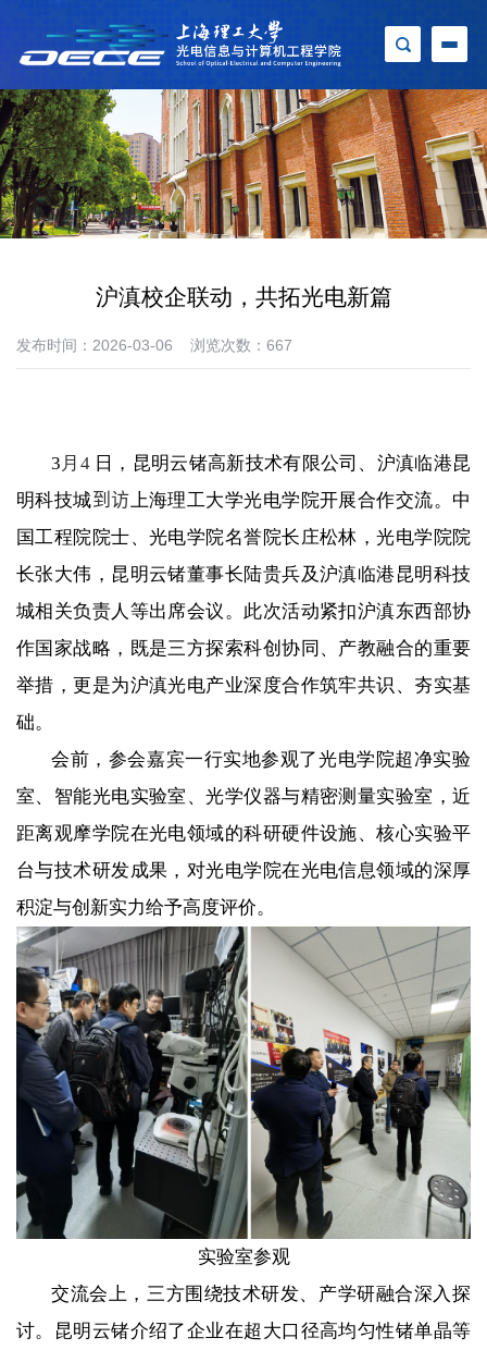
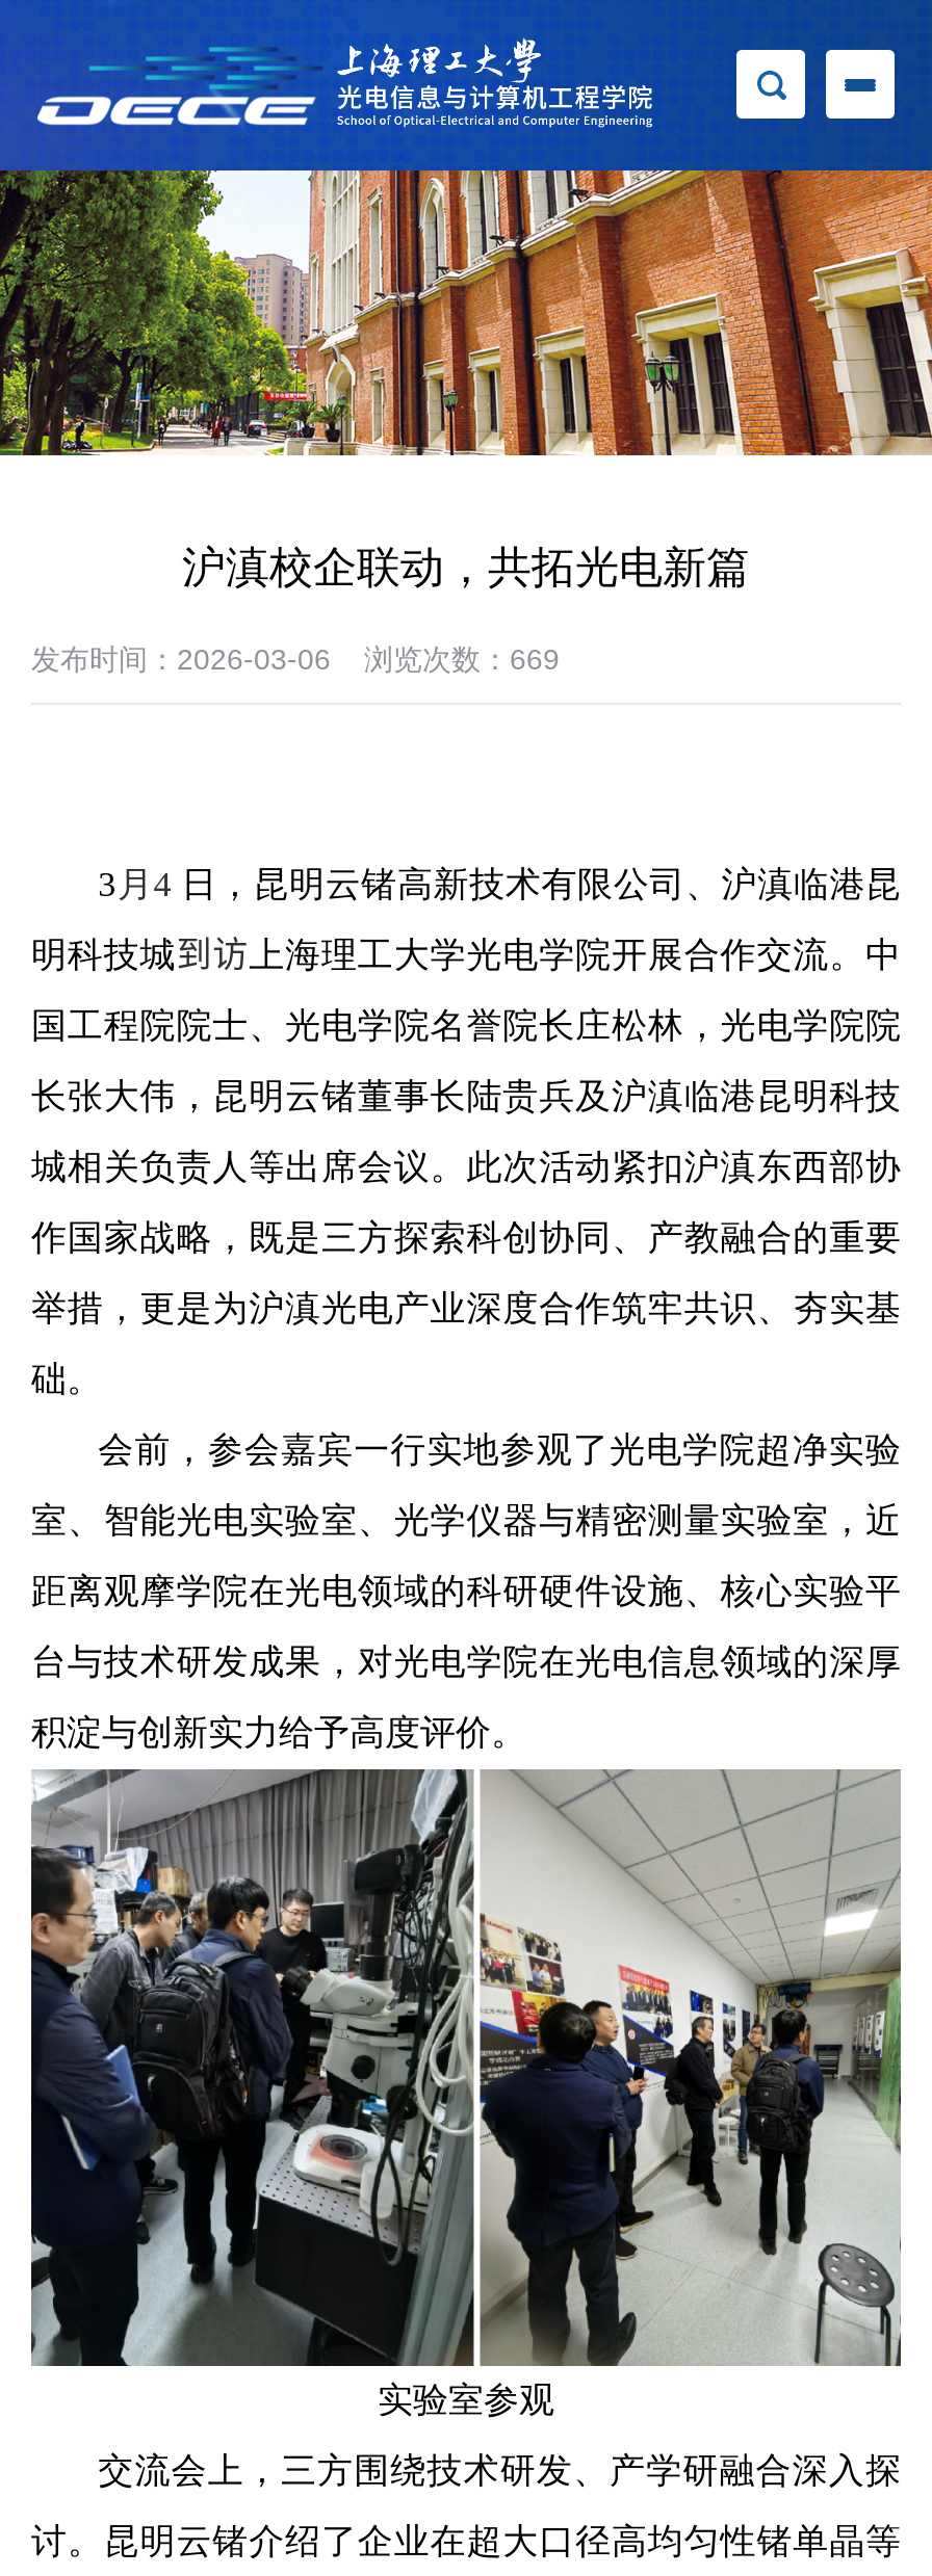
[16,336,292,354] 发布时间：2026-03-06 浏览次数：667 -> [31,642,560,676] 发布时间：2026-03-06 浏览次数：669

